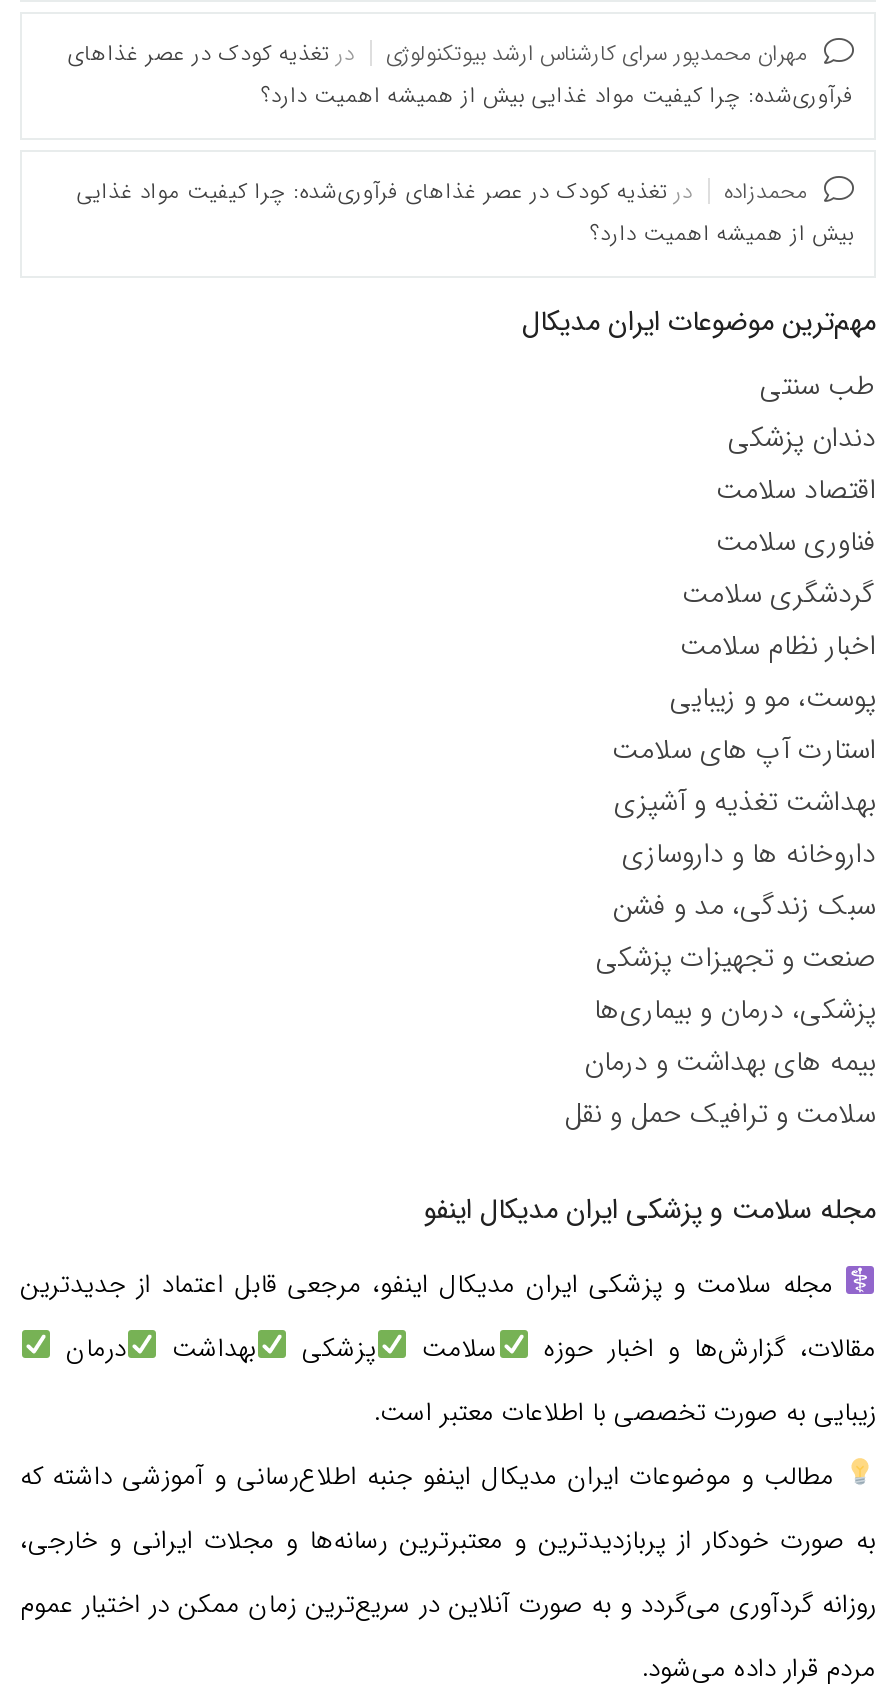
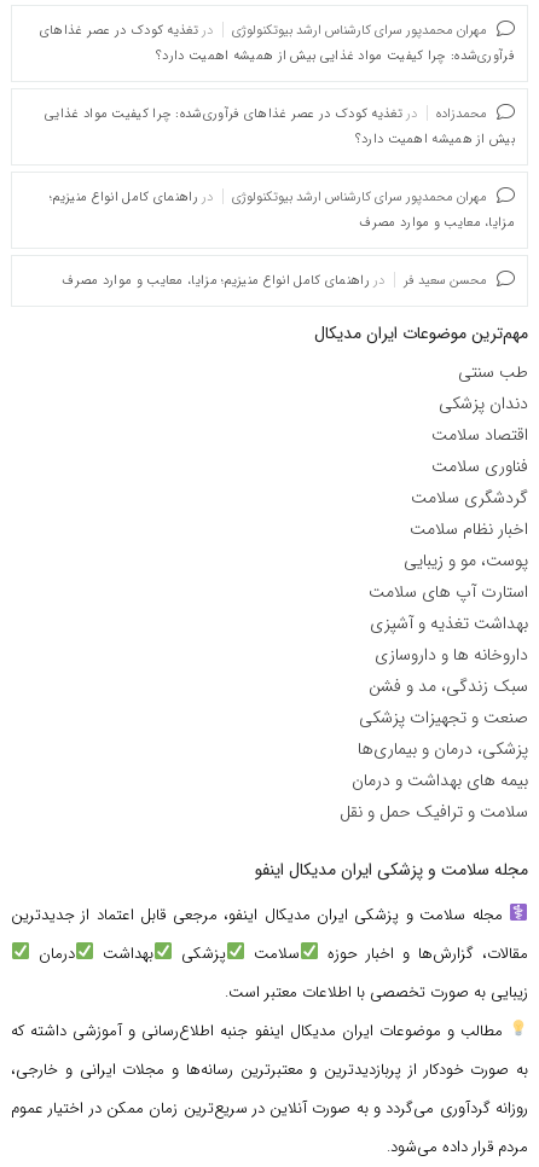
none -> [50,187,515,291] مهران محمدپور سرای کارشناس ارشد بیوتکنولوژی | در راهنمای کامل انواع منیزیم؛ | مزایا، معایب و موارد مصرف | محسن سعید فر | در راهنمای کامل انواع منیزیم؛ مزایا، معایب و موارد مصرف

